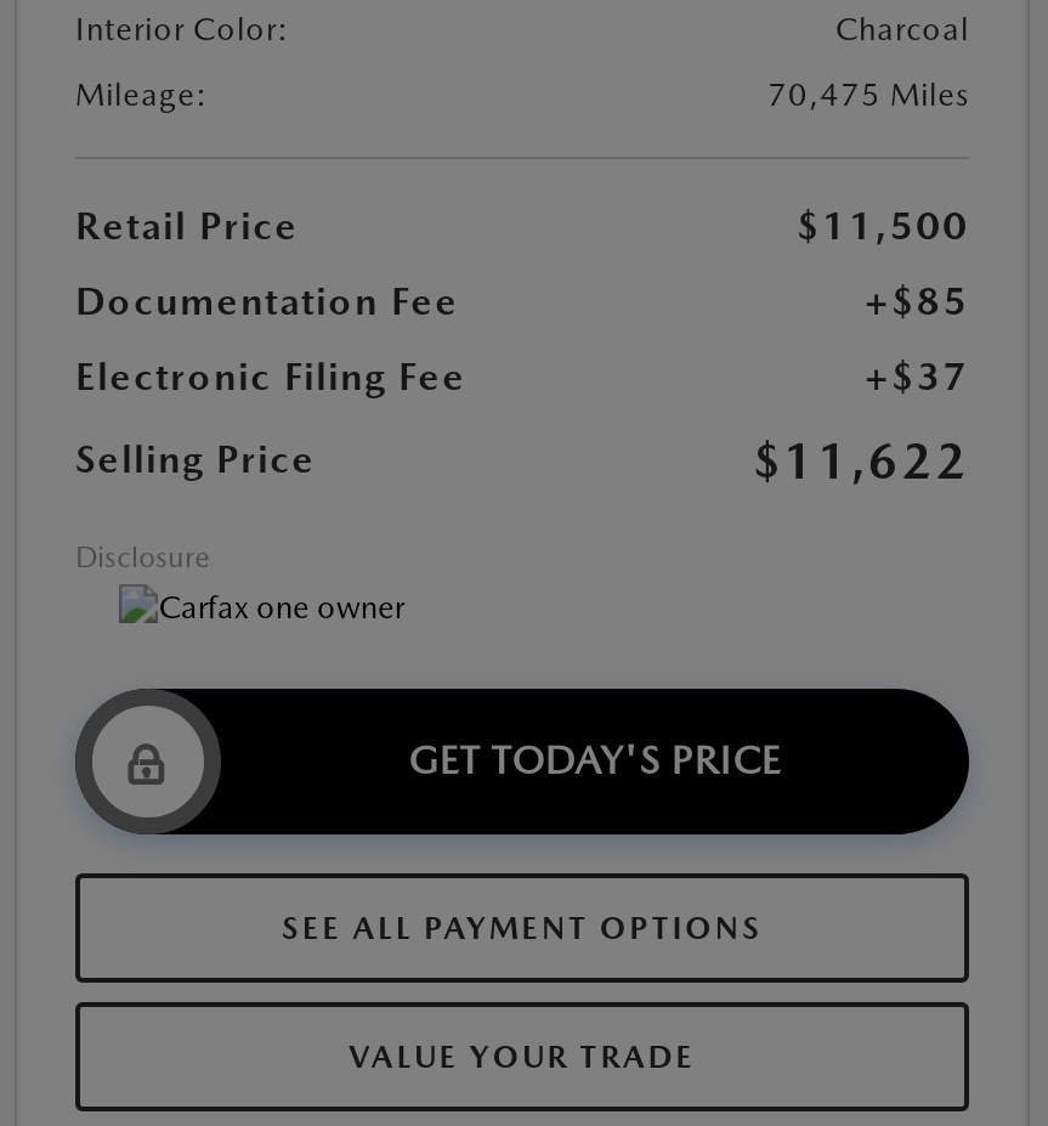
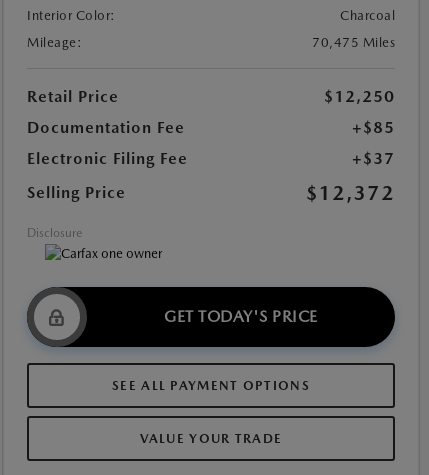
[797,203,969,249] $11,500 -> [324,87,395,106] $12,250
[753,432,969,490] $11,622 -> [306,181,395,205] $12,372

